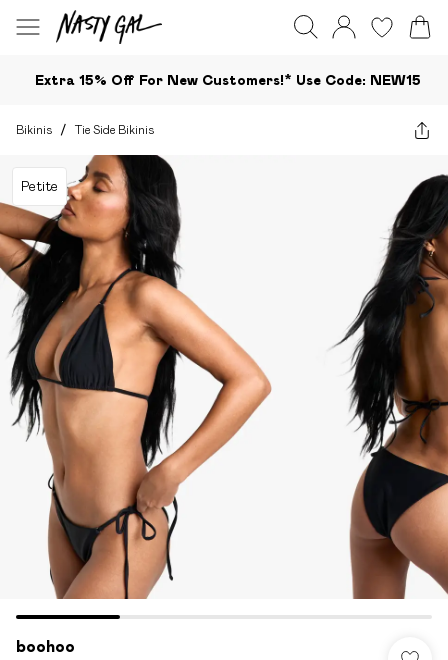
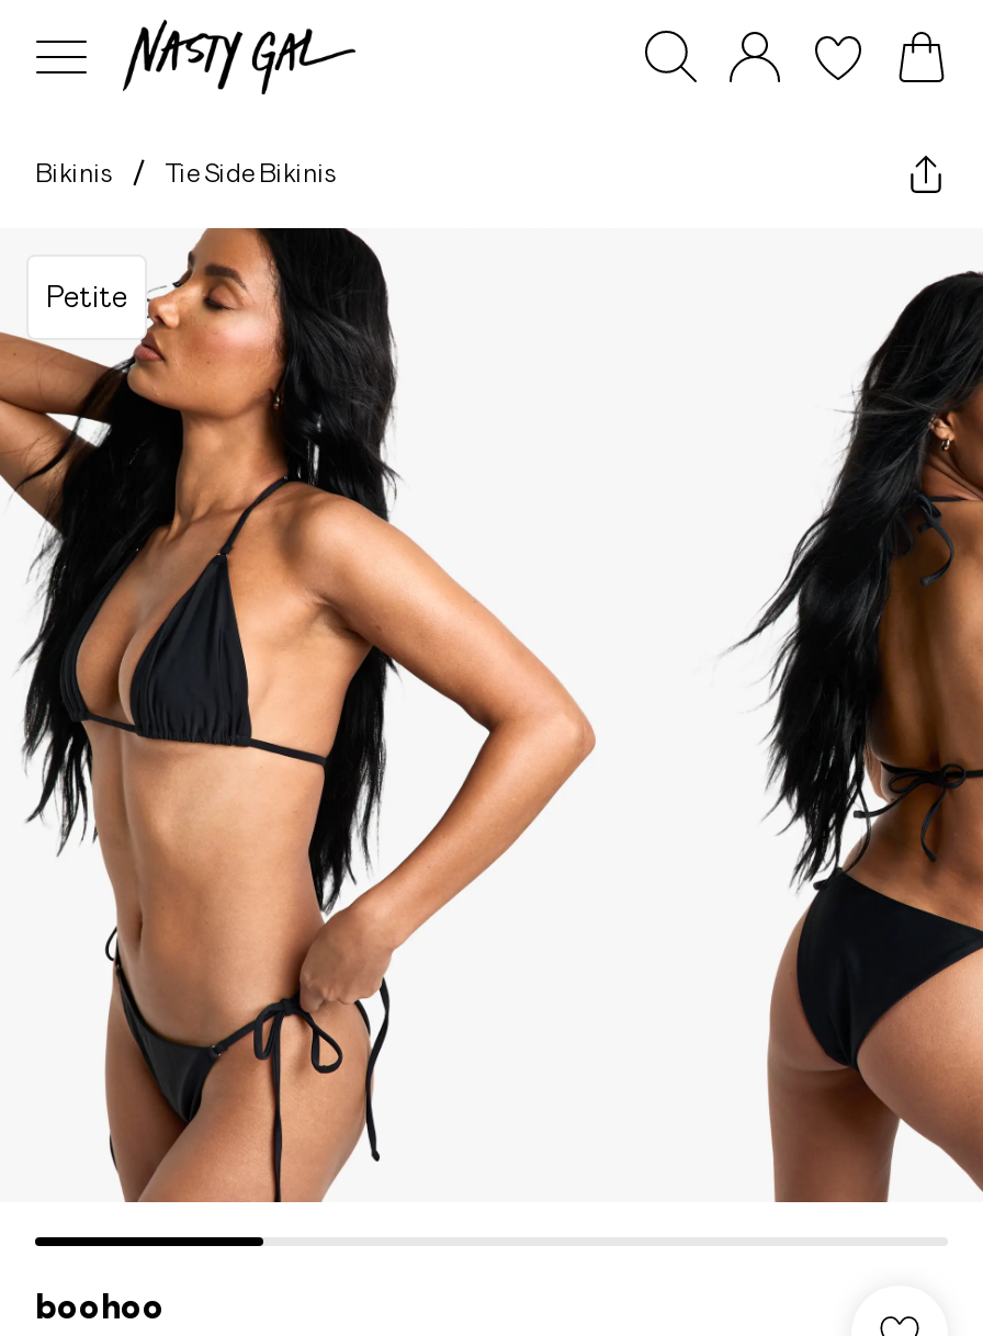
[35,71,421,87] Extra 15% Off For New Customers!* Use Code: NEW15 -> none

